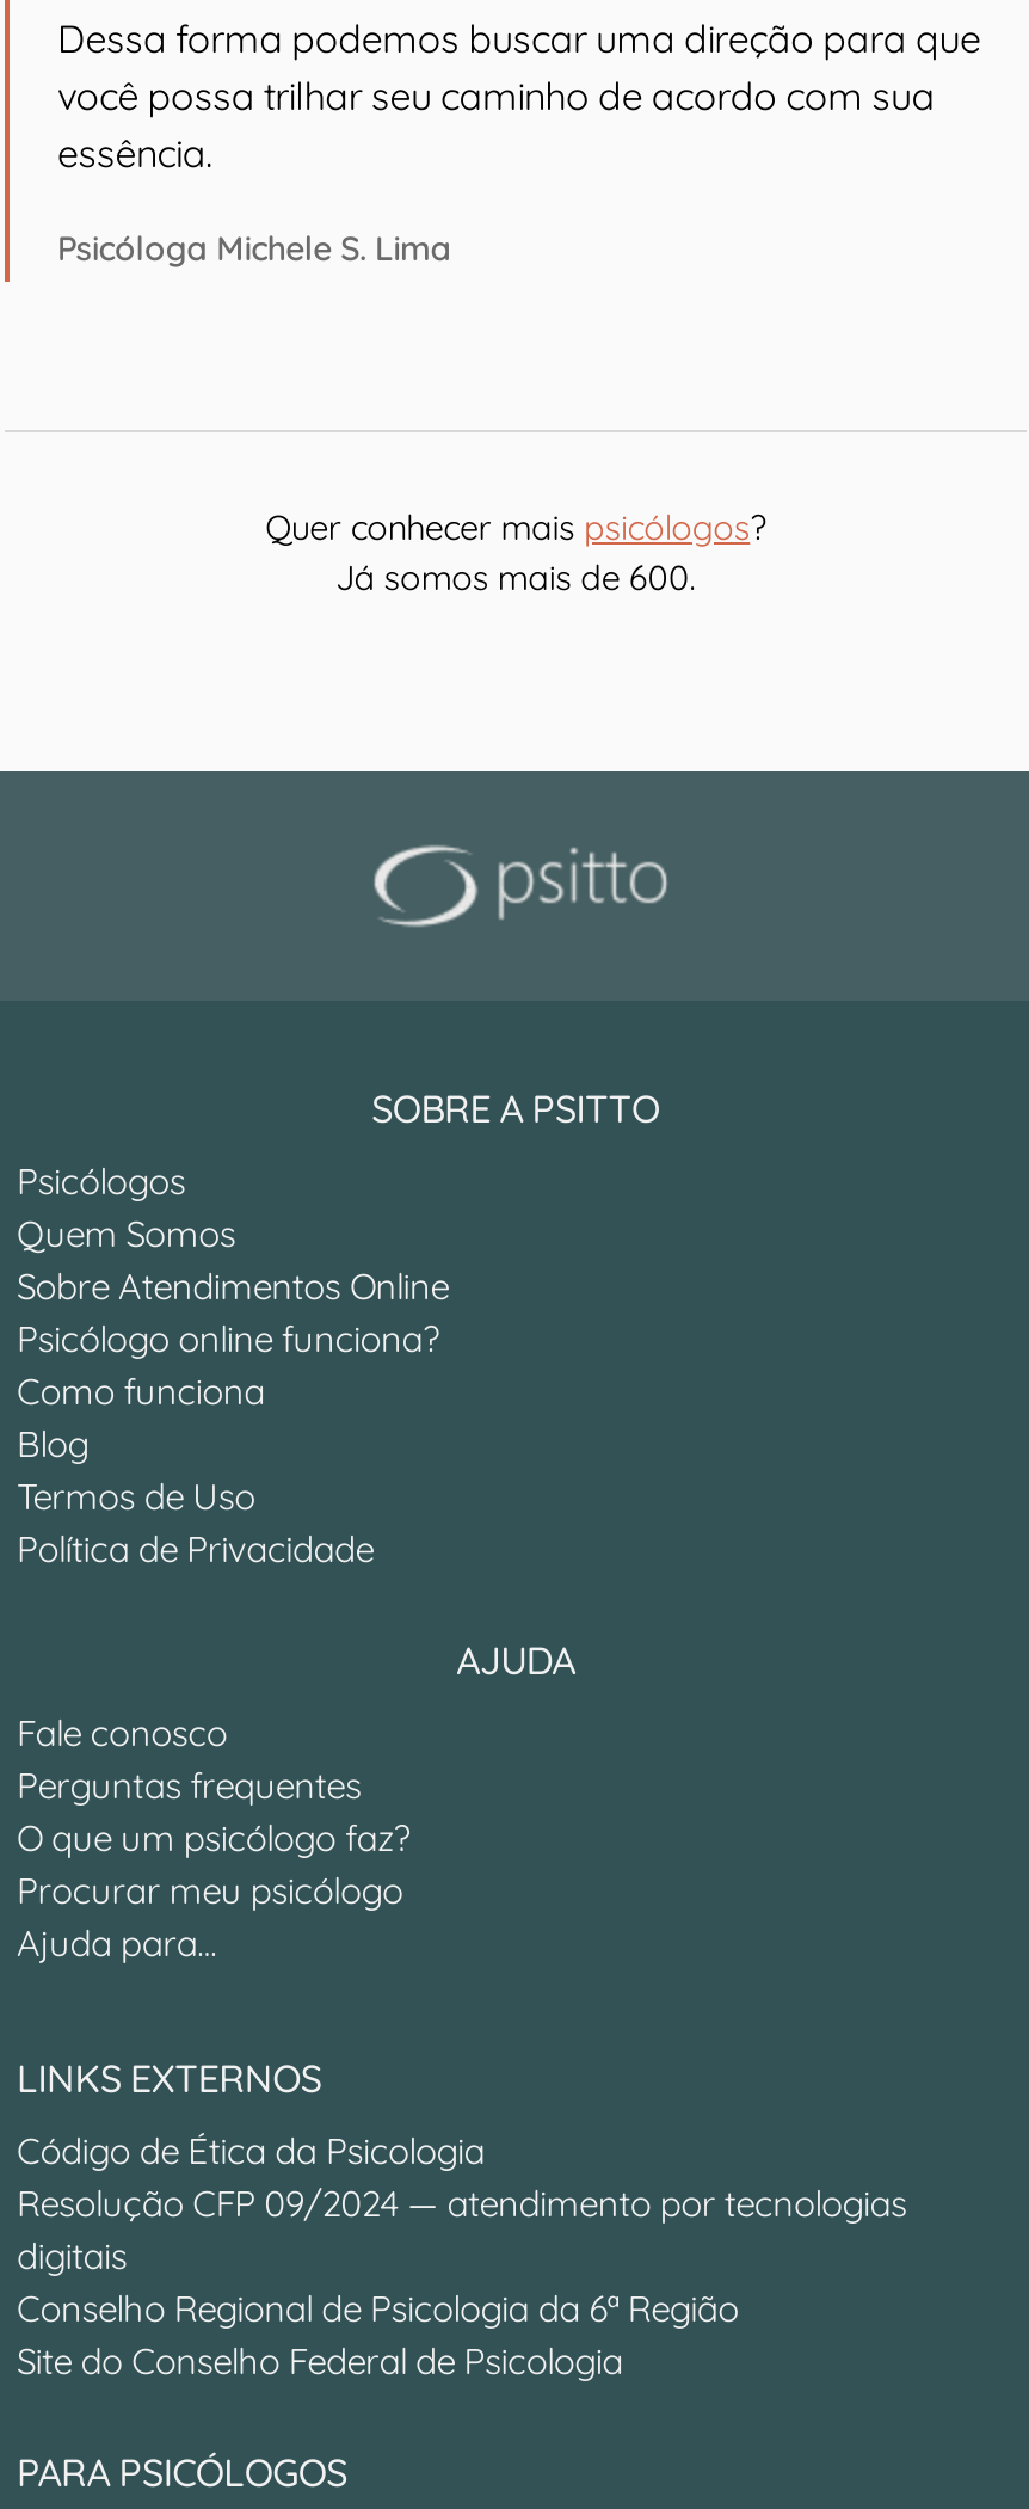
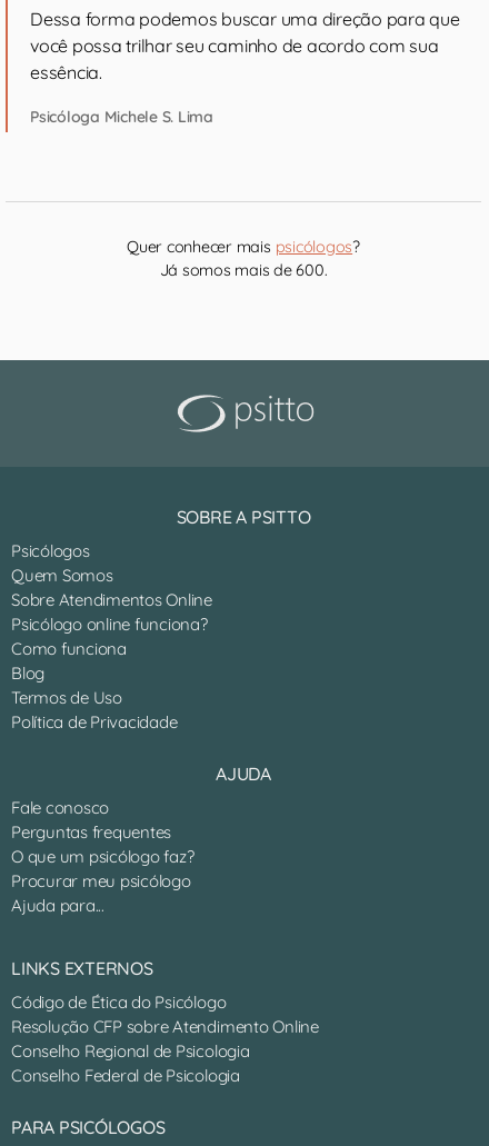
[17,2128,907,2384] Código de Ética da Psicologia | Resolução CFP 09/2024 — atendimento por tecnologias | digitais | Conselho Regional de Psicologia da 6ª Região | Site do Conselho Federal de Psicologia -> [11,991,319,1086] Código de Ética do Psicólogo | Resolução CFP sobre Atendimento Online | Conselho Regional de Psicologia | Conselho Federal de Psicologia

